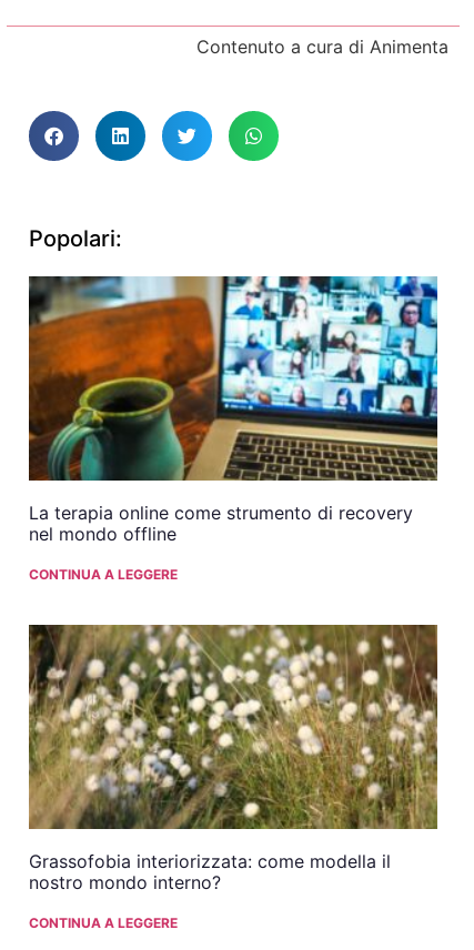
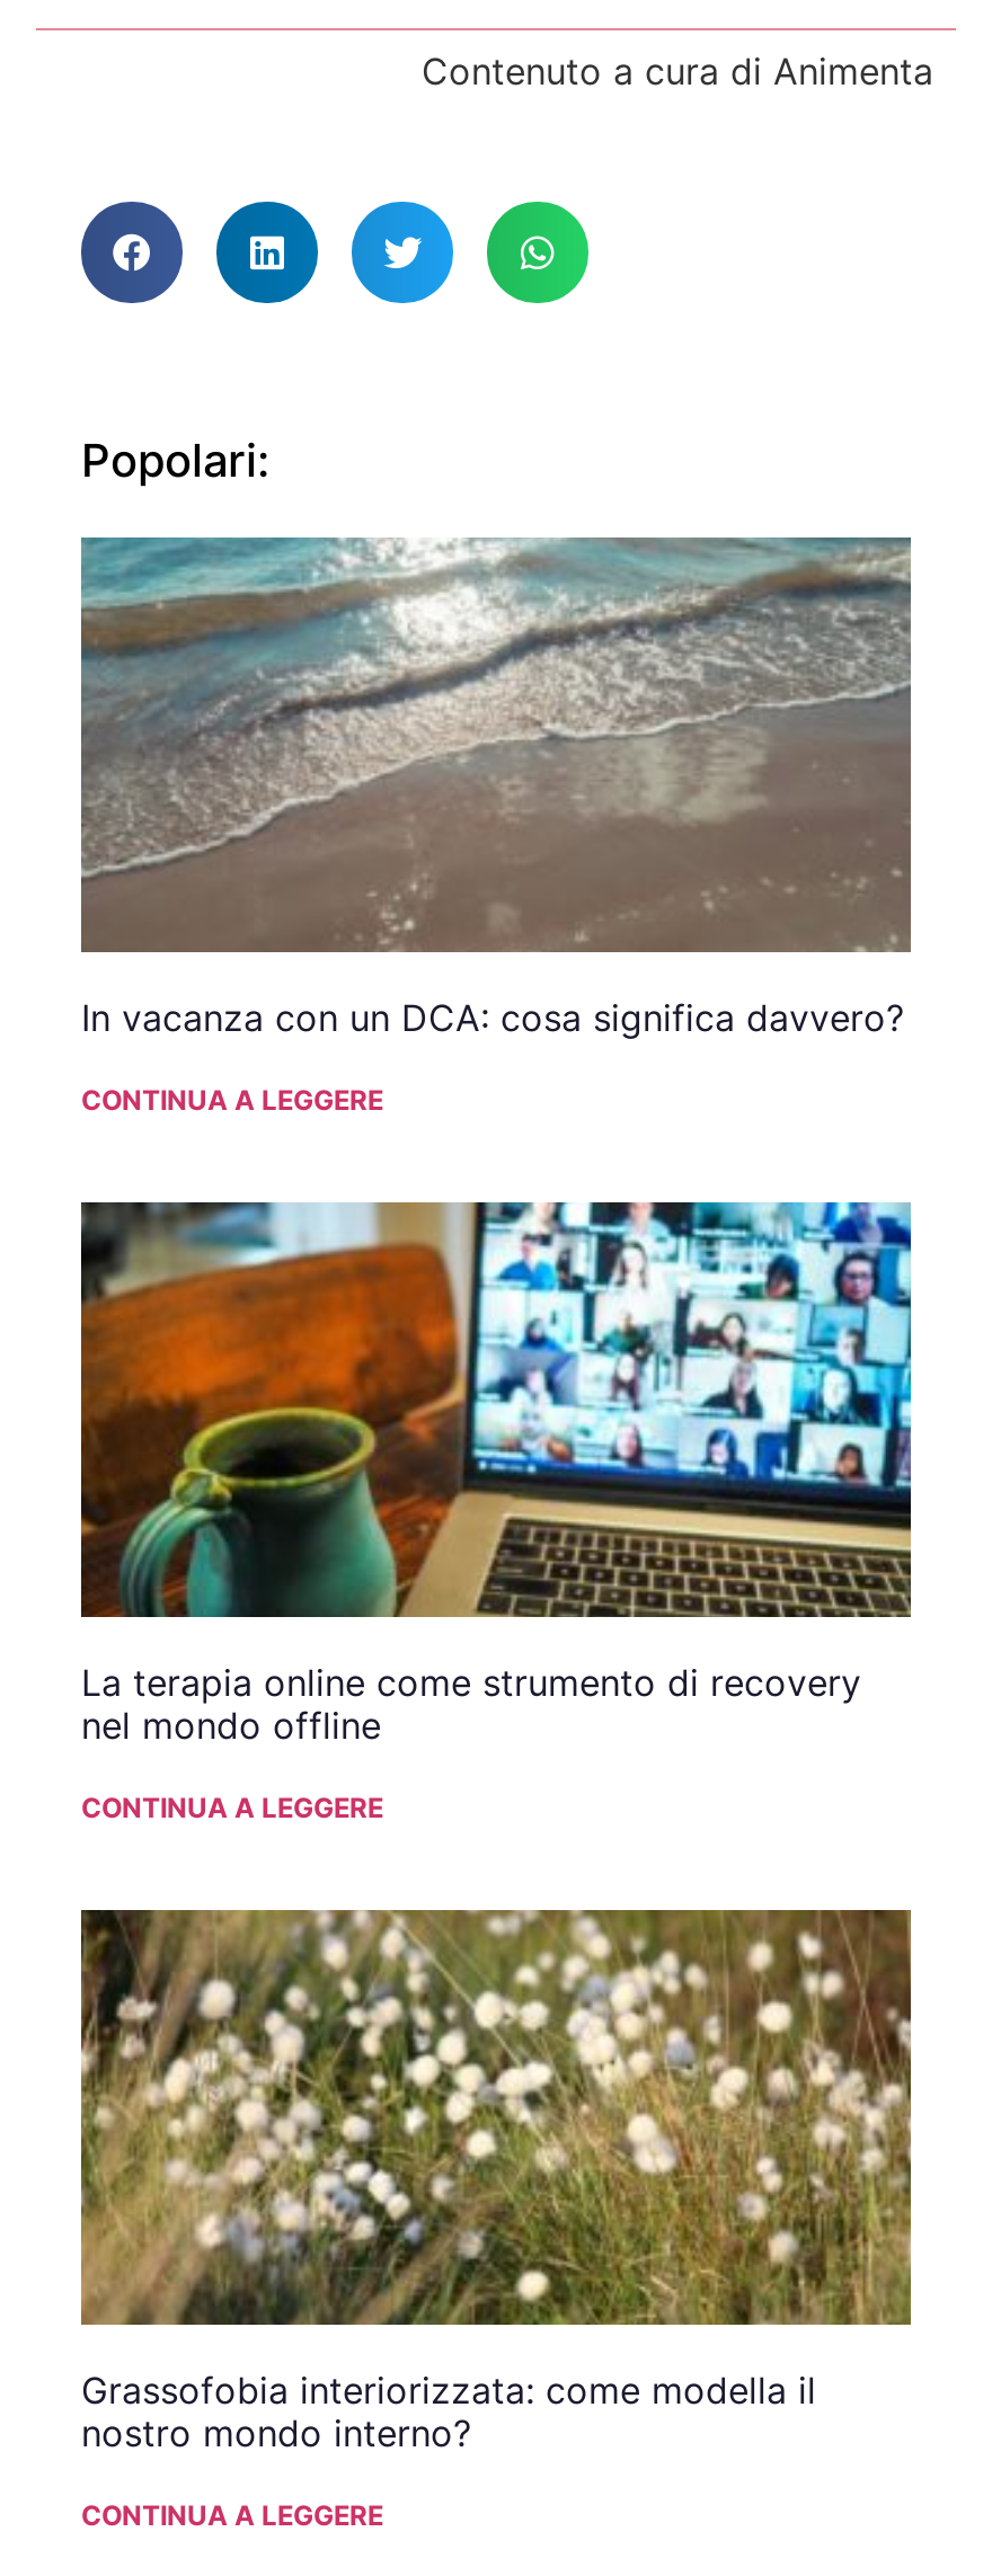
none -> [79,535,913,1117] [image] | In vacanza con un DCA: cosa significa davvero? | CONTINUA A LEGGERE

